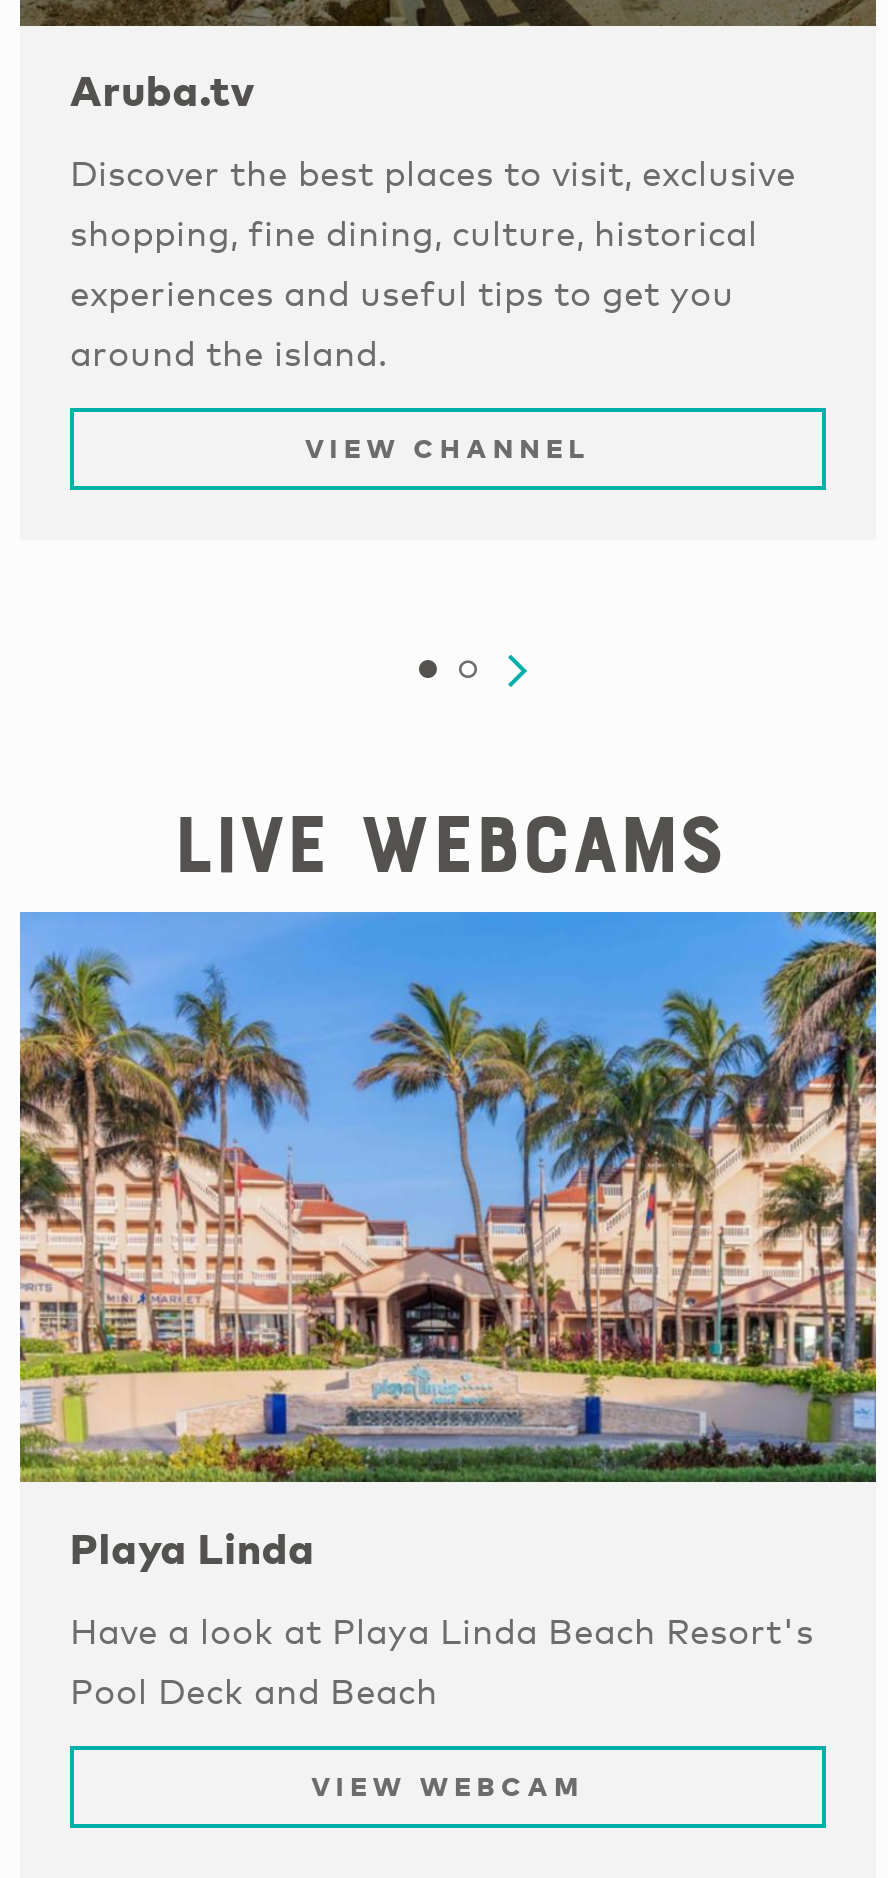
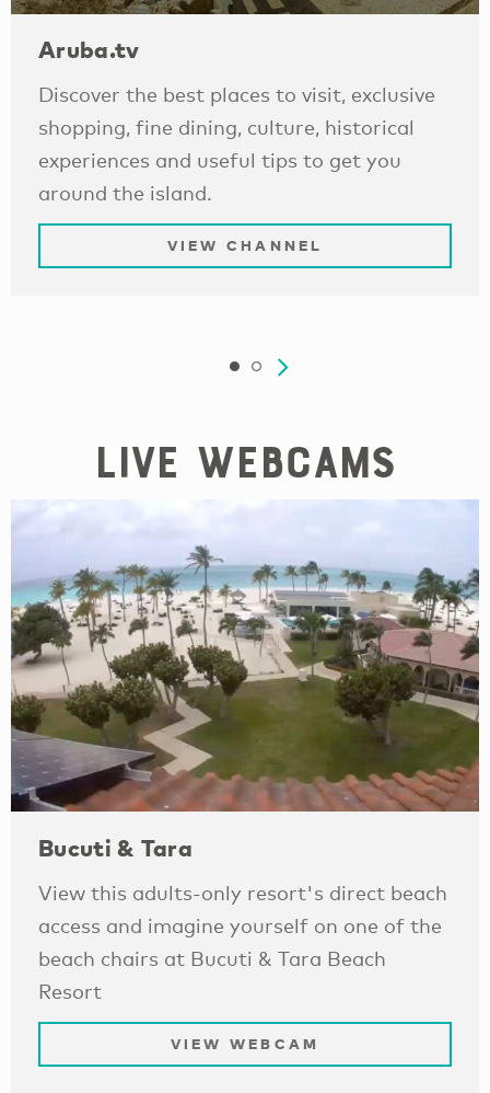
[18,910,878,1574] [image] | Playa Linda -> [11,499,480,862] [image] | Bucuti & Tara
[70,1608,814,1712] Have a look at Playa Linda Beach Resort's | Pool Deck and Beach -> [38,881,447,1003] View this adults-only resort's direct beach | access and imagine yourself on one of the | beach chairs at Bucuti & Tara Beach | Resort

